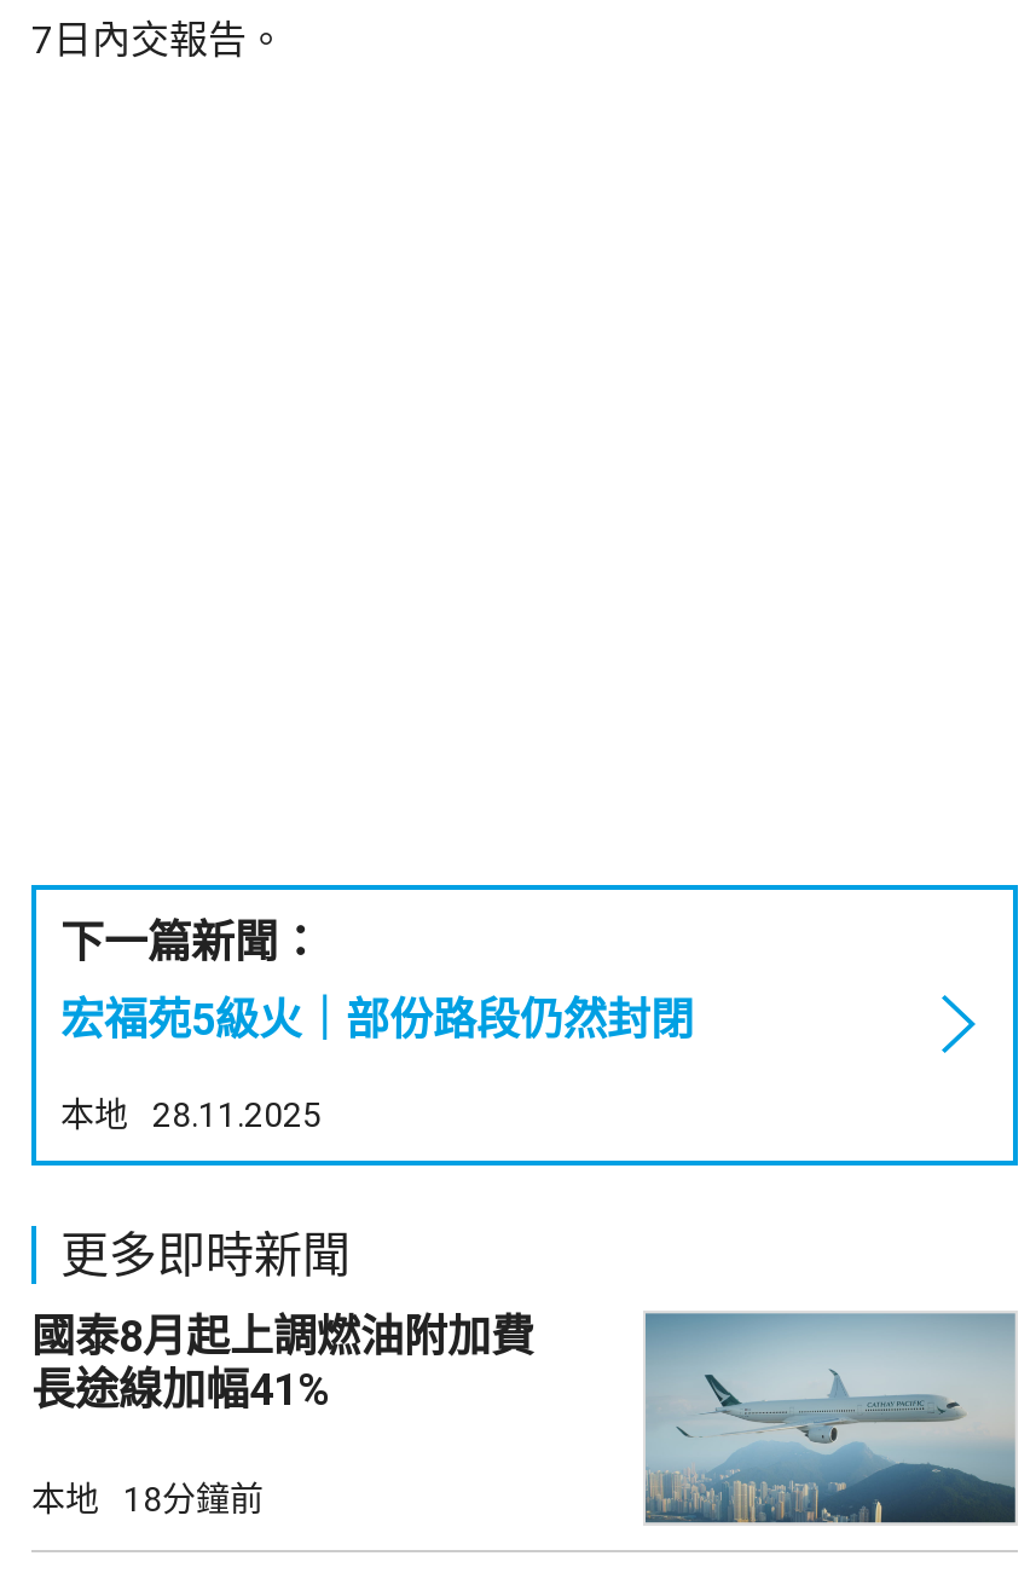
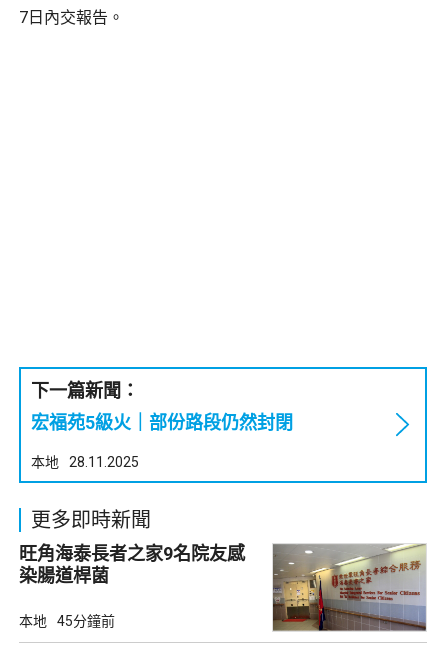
[31,1309,1018,1523] [image] | 國泰8月起上調燃油附加費 | 長途線加幅41% -> [19,542,427,631] [image] | 旺角海泰長者之家9名院友感 | 染腸道桿菌
[31,1479,264,1518] 本地 18分鐘前 -> [19,613,115,629] 本地 45分鐘前

